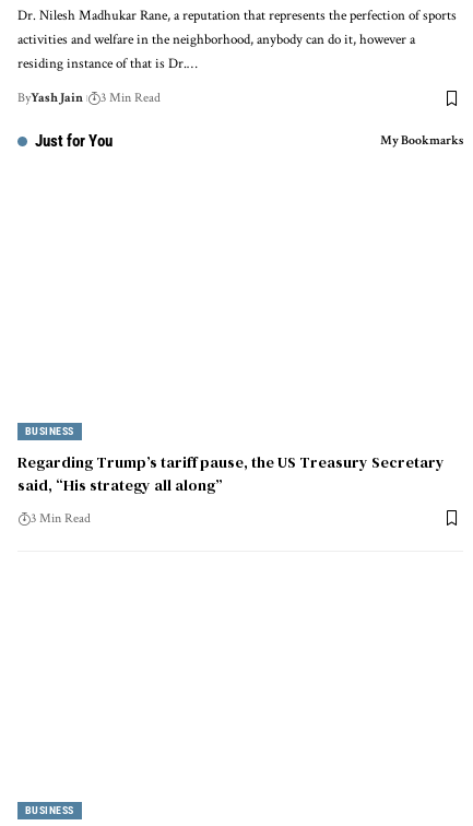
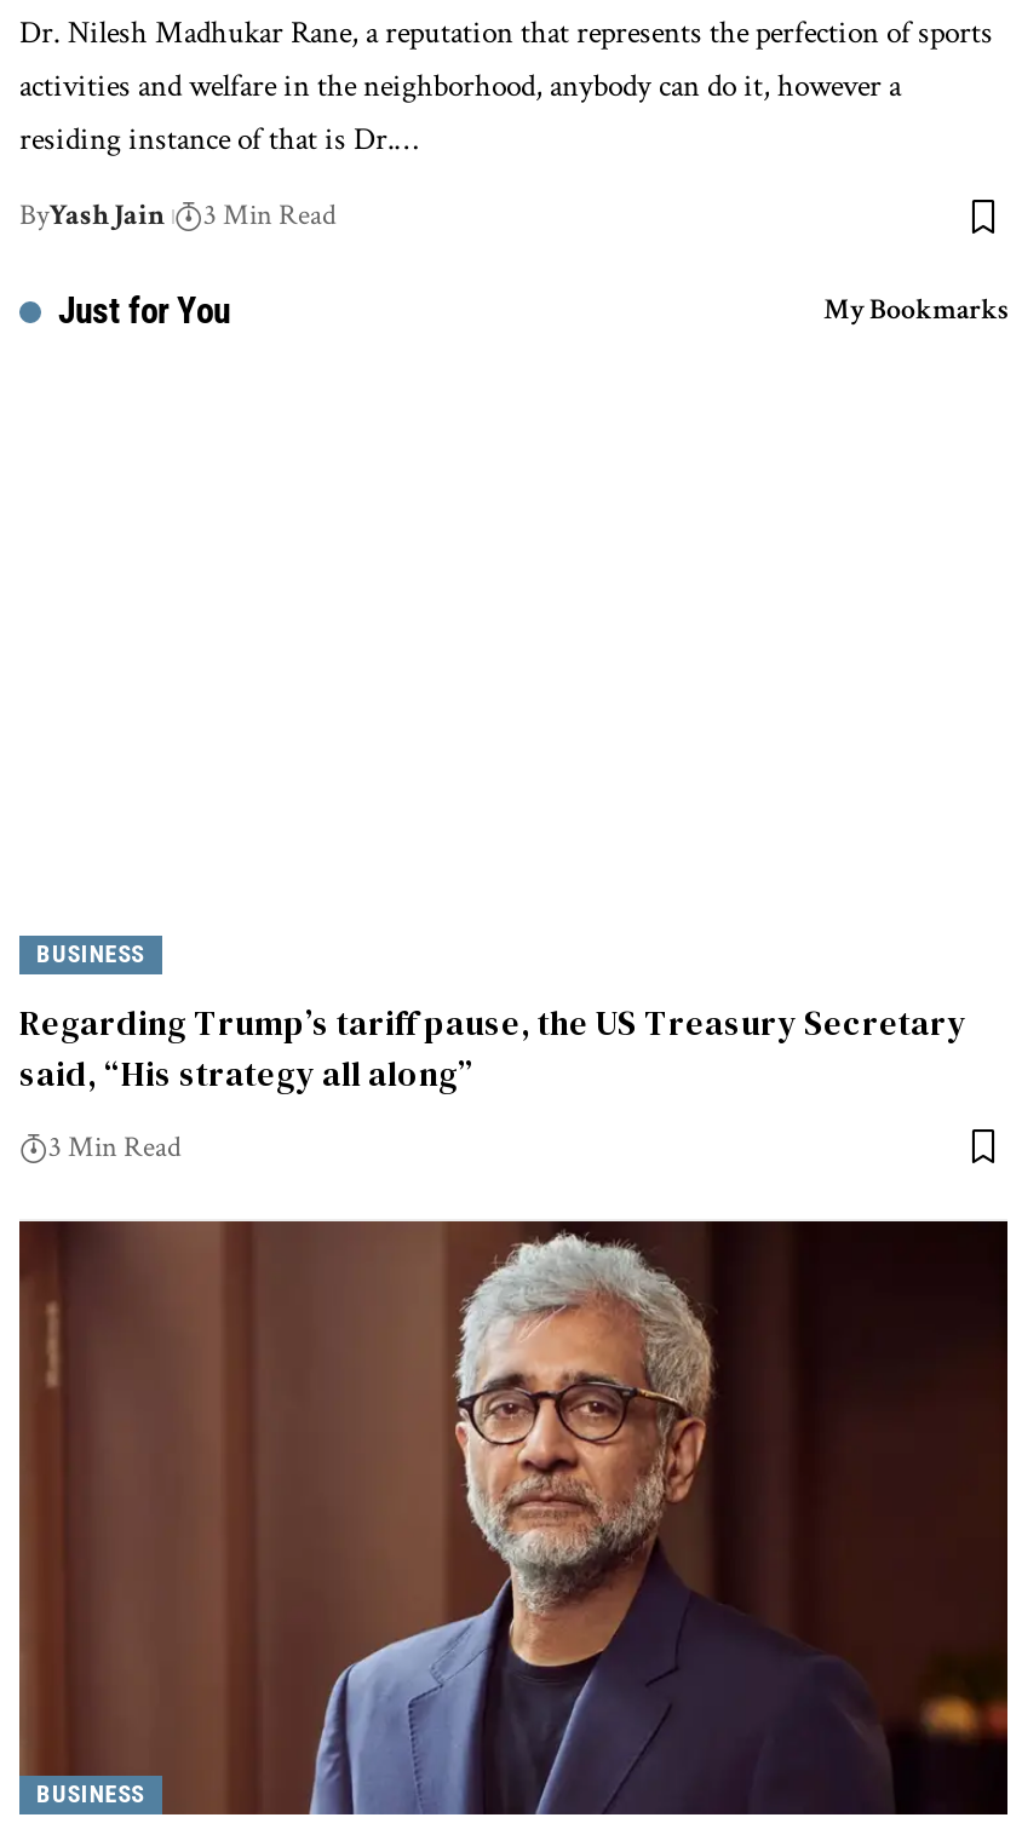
none -> [17,1219,1010,1817] [image]

